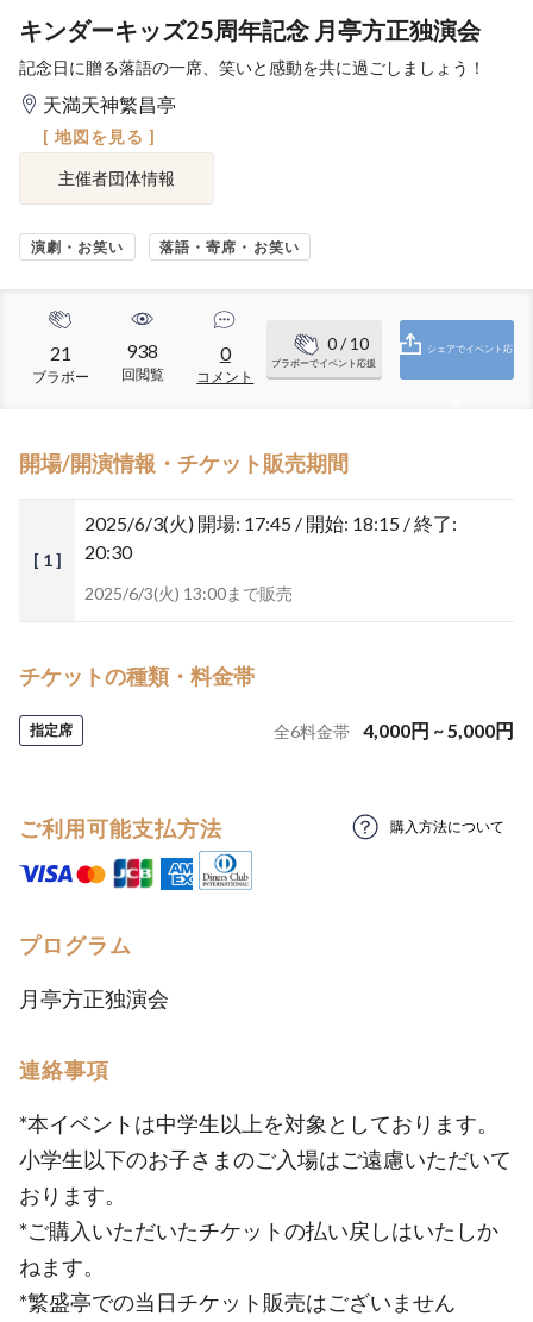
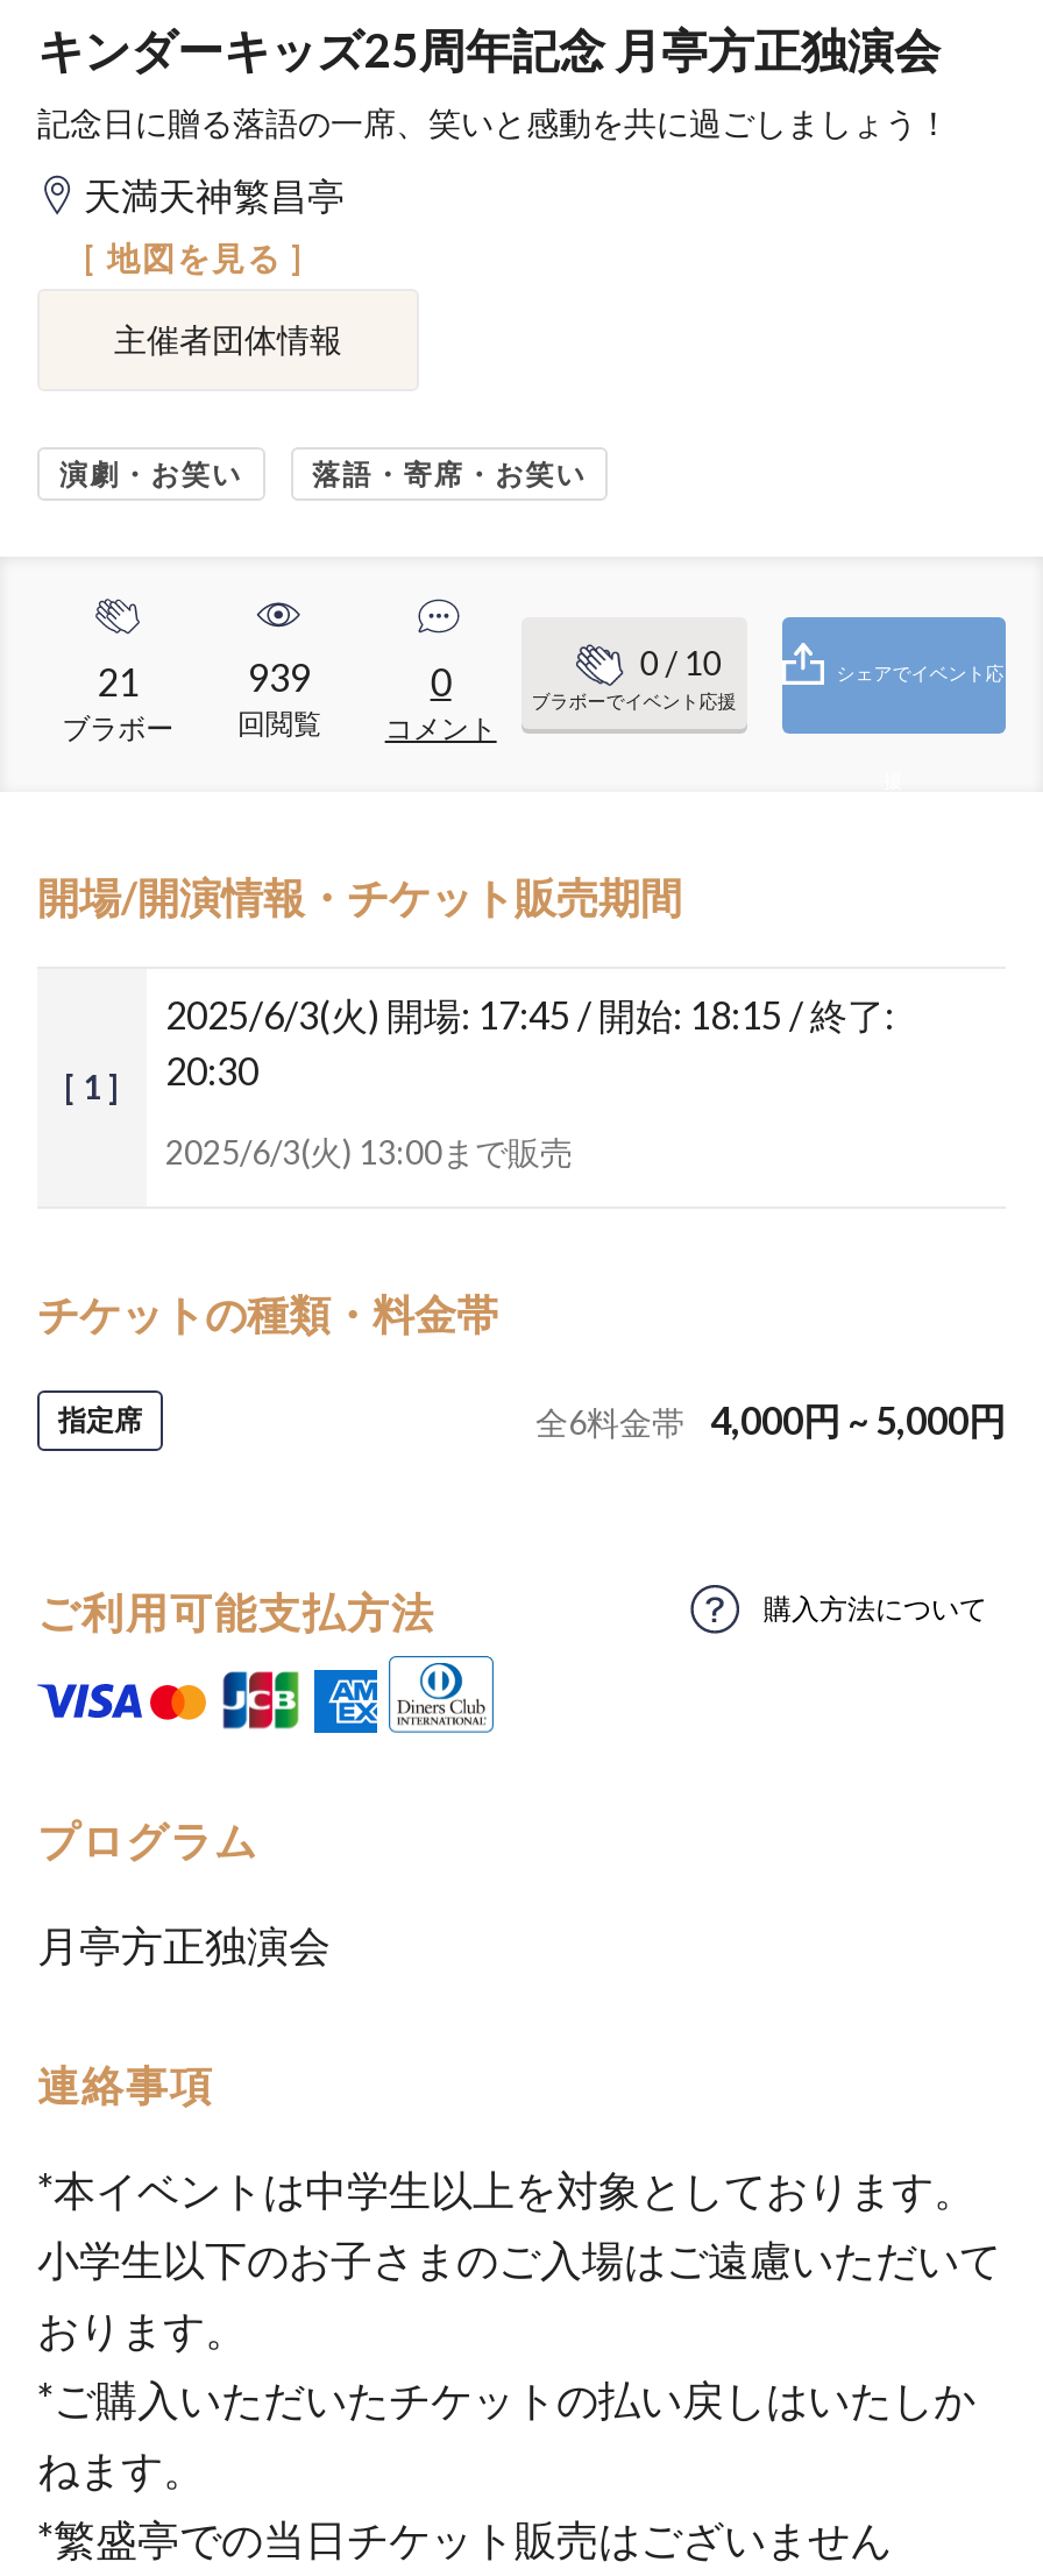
[127,339,159,362] 938 -> [248,654,311,699] 939

